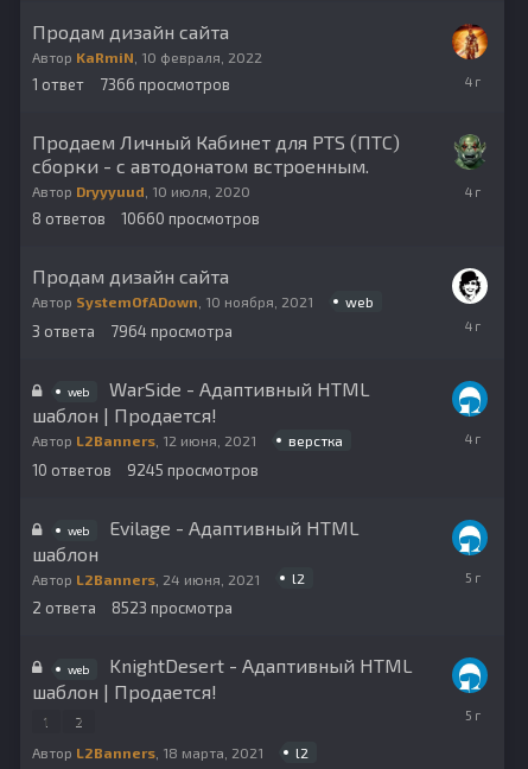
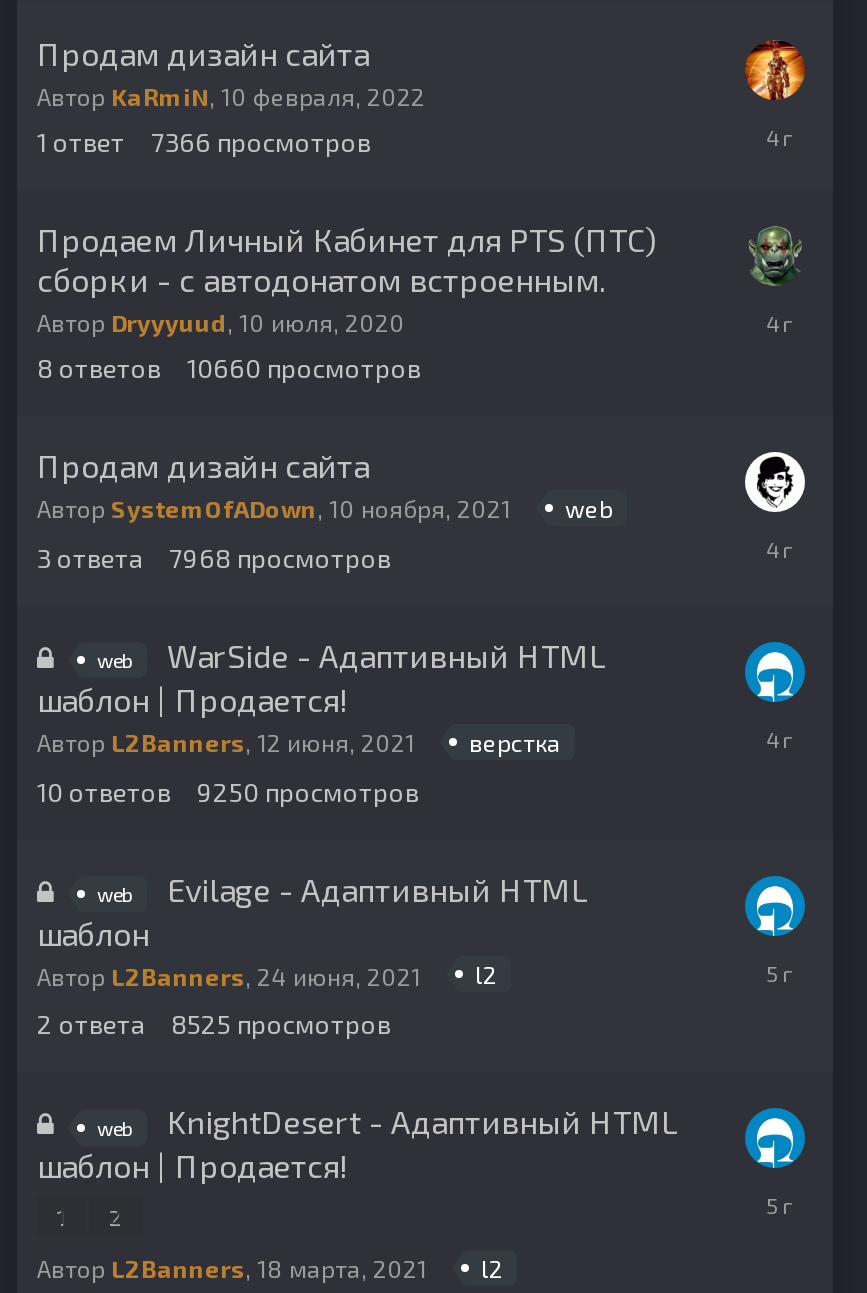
[110,321,233,340] 7964 просмотра -> [169,542,391,574] 7968 просмотров
[32,460,259,479] 10 ответов 9245 просмотров -> [37,775,419,807] 10 ответов 9250 просмотров
[32,599,233,618] 2 ответа 8523 просмотра -> [37,1009,391,1041] 2 ответа 8525 просмотров

